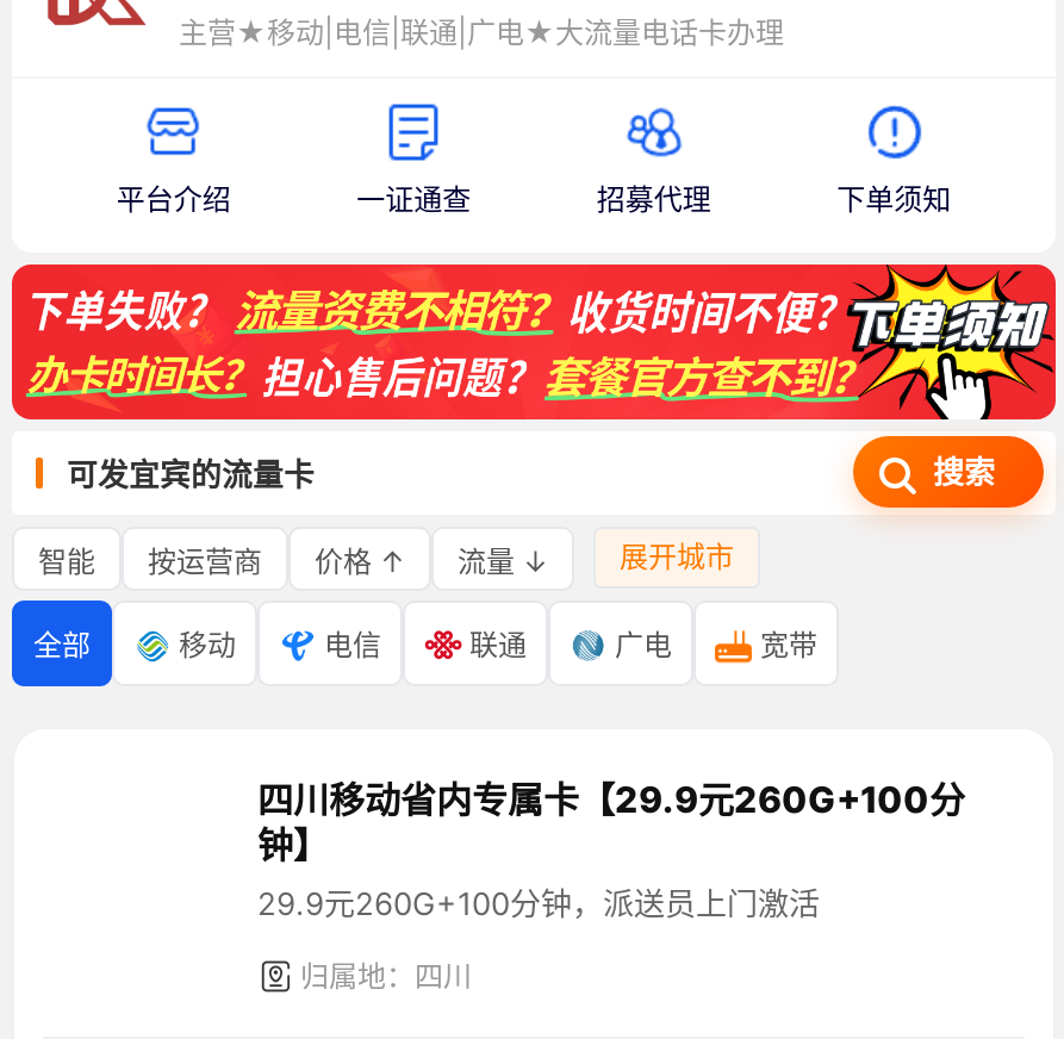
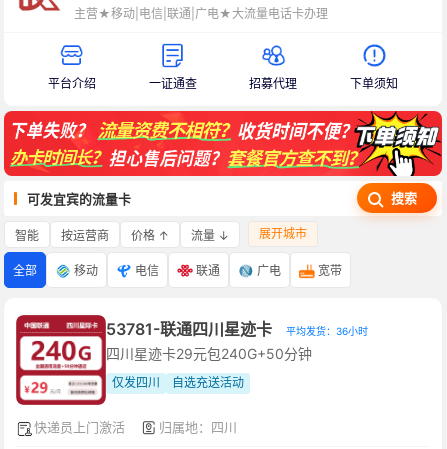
none -> [15,314,93,406] [image]
[257,776,965,922] 四川移动省内专属卡【29.9元260G+100分 | 钟】 | 29.9元260G+100分钟，派送员上门激活 -> [34,319,368,435] 53781-联通四川星迹卡 | 平均发货：36小时 | 四川星迹卡29元包240G+50分钟 | 仅发四川 | 自选充送活动 | 快递员上门激活

